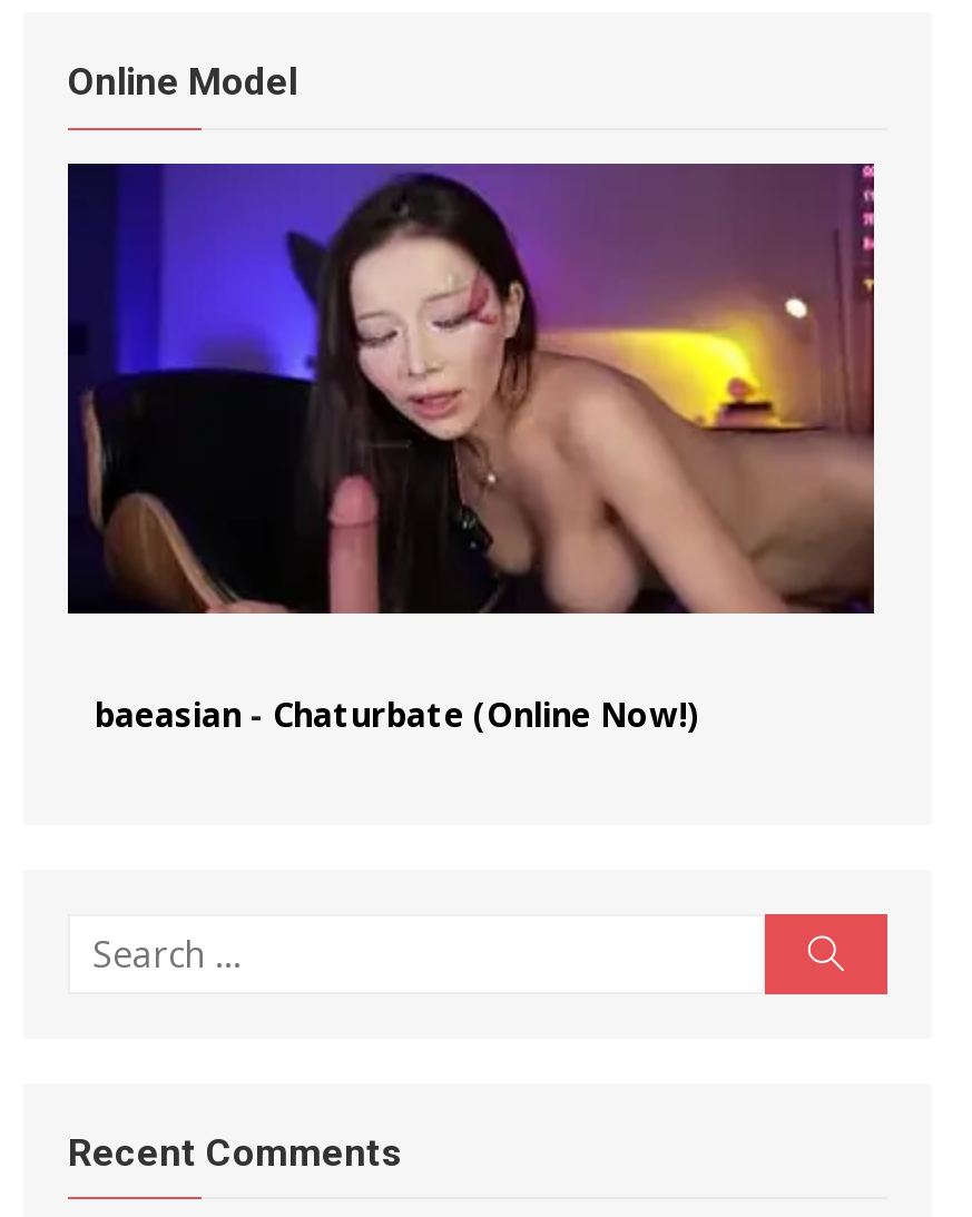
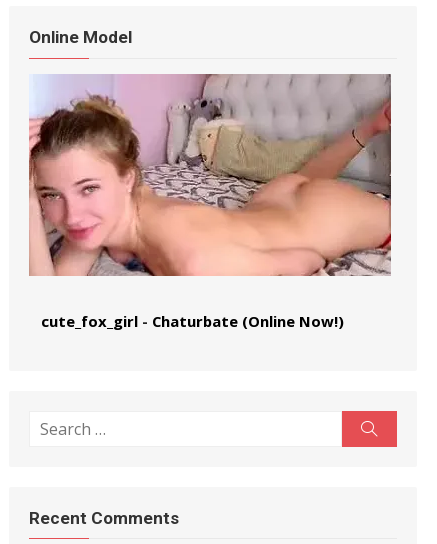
[66,161,876,736] [image] | baeasian - Chaturbate (Online Now!) -> [28,74,392,331] [image] | cute_fox_girl - Chaturbate (Online Now!)

